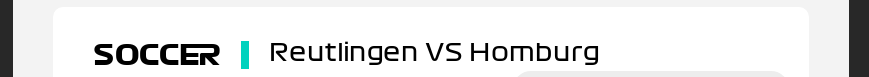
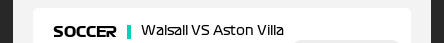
[269,41,599,65] Reutlingen VS Homburg -> [141,25,284,37] Walsall VS Aston Villa

